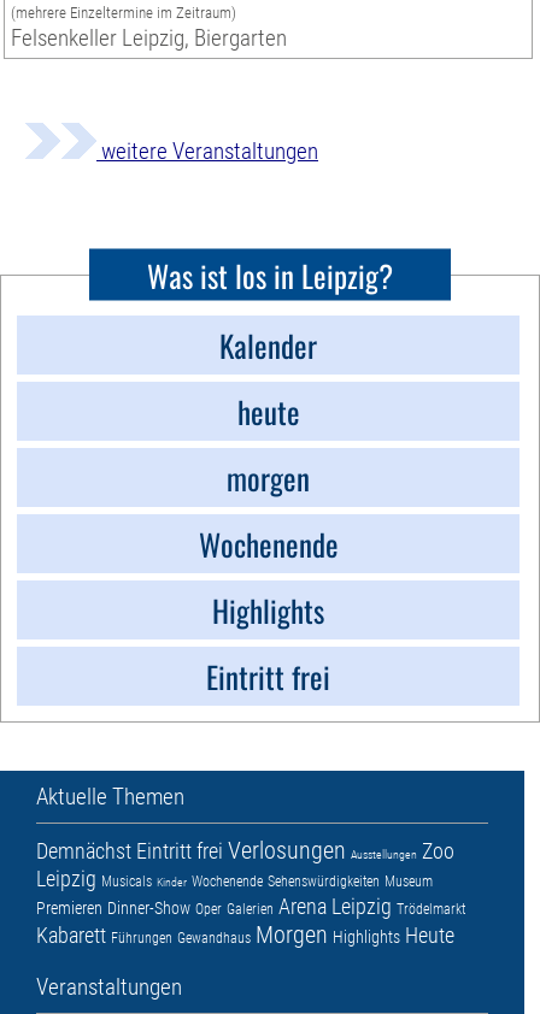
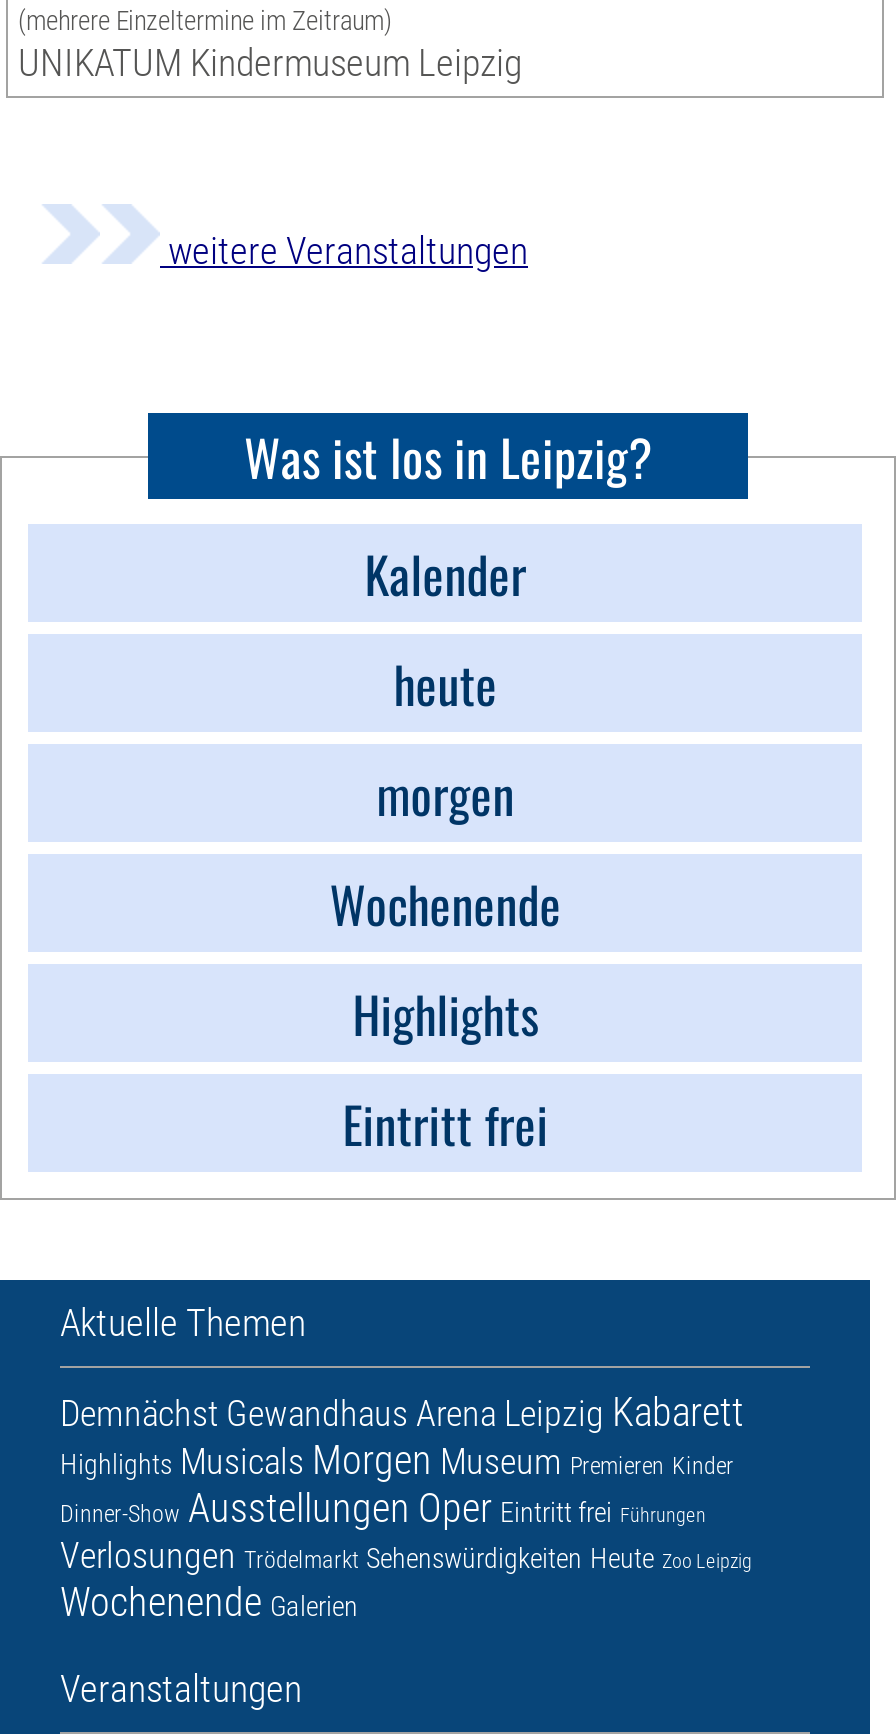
[11,24,287,52] Felsenkeller Leipzig, Biergarten -> [18,40,522,86] UNIKATUM Kindermuseum Leipzig
[36,836,465,949] Demnächst Eintritt frei Verlosungen Ausstellungen Zoo | Leipzig Musicals Kinder Wochenende Sehenswürdigkeiten Museum | Premieren Dinner-Show Oper Galerien Arena Leipzig Trödelmarkt | Kabarett Führungen Gewandhaus Morgen Highlights Heute -> [60,1388,752,1626] Demnächst Gewandhaus Arena Leipzig Kabarett | Highlights Musicals Morgen Museum Premieren Kinder | Dinner-Show Ausstellungen Oper Eintritt frei Führungen | Verlosungen Trödelmarkt Sehenswürdigkeiten Heute Zoo Leipzig | Wochenende Galerien

